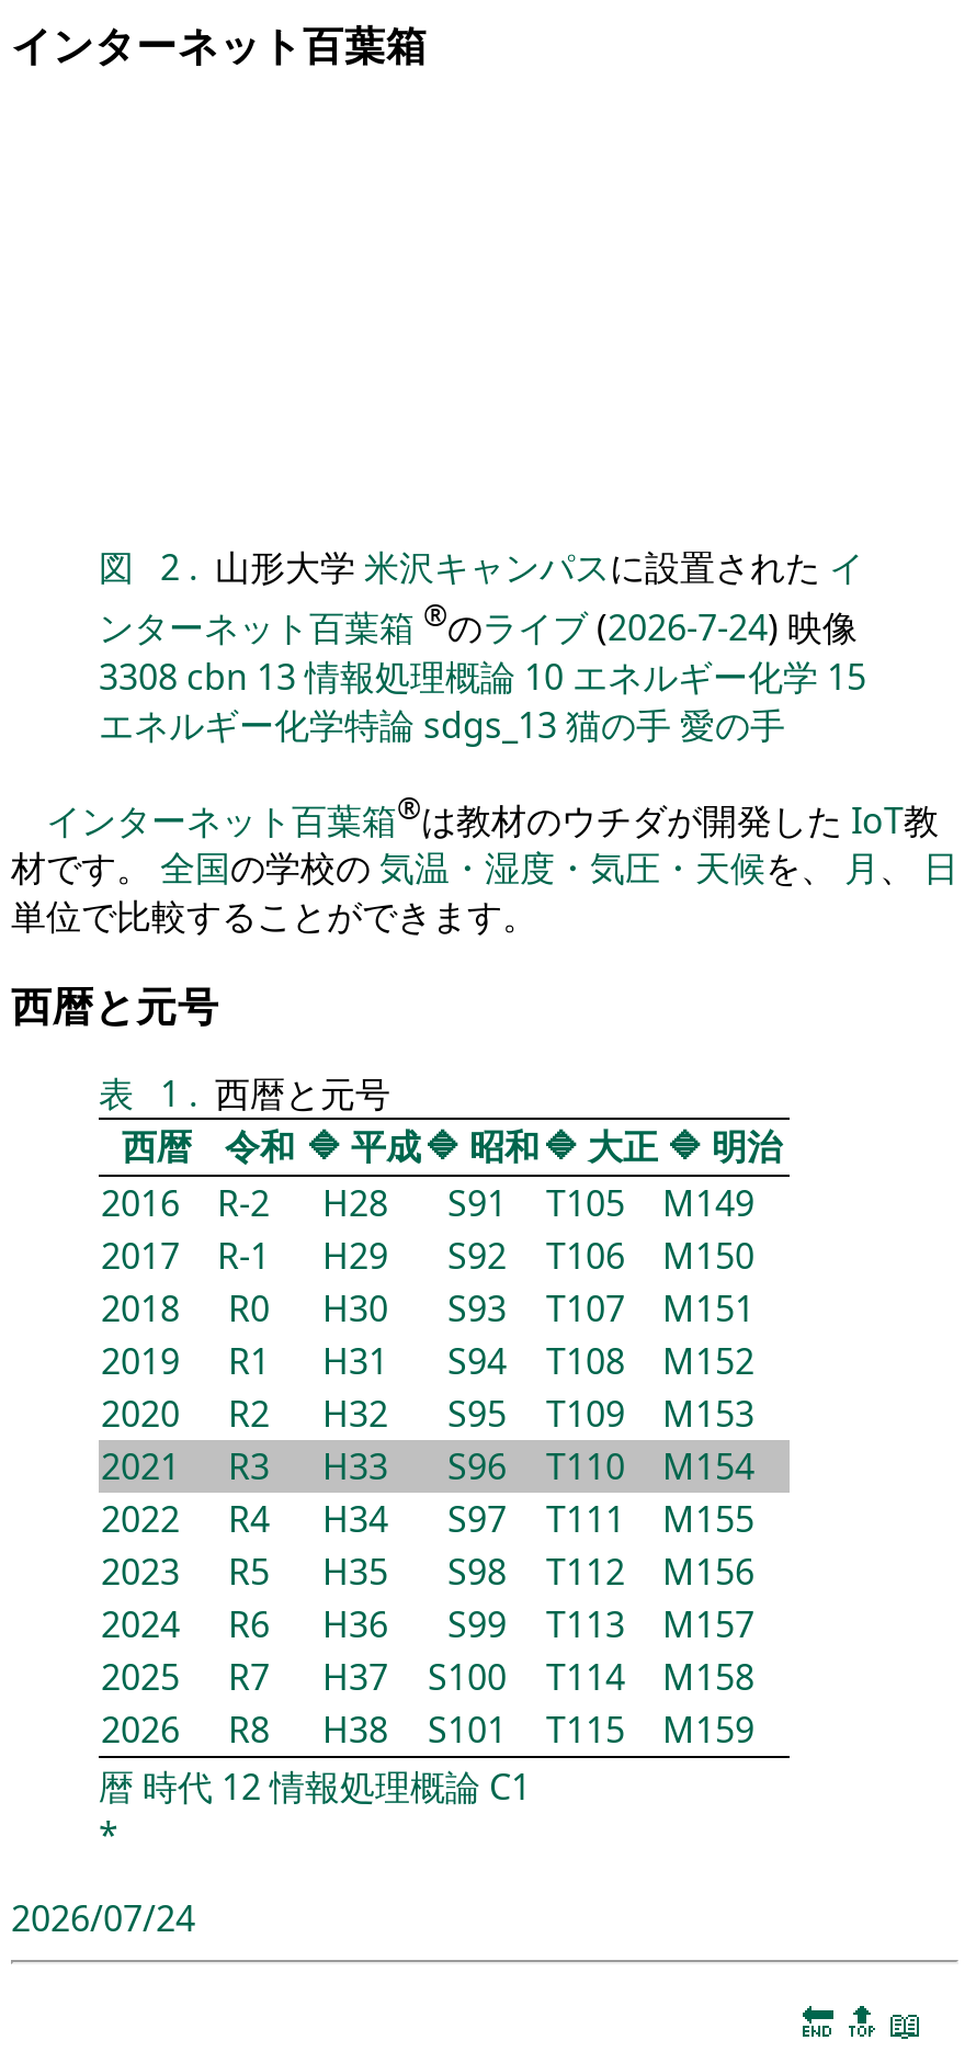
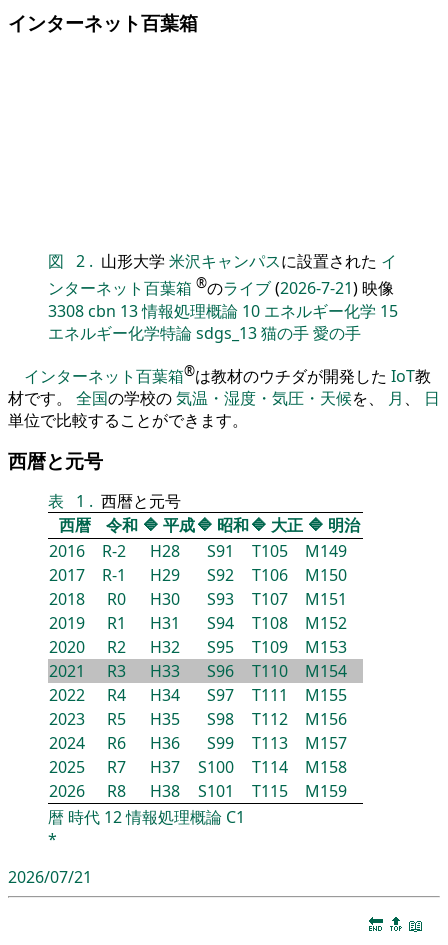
[99,596,858,651] ンターネット百葉箱®のライブ(2026-7-24) 映像 -> [48,274,394,299] ンターネット百葉箱®のライブ(2026-7-21) 映像
[11,1895,195,1943] 2026/07/24 -> [8,866,92,888] 2026/07/21

